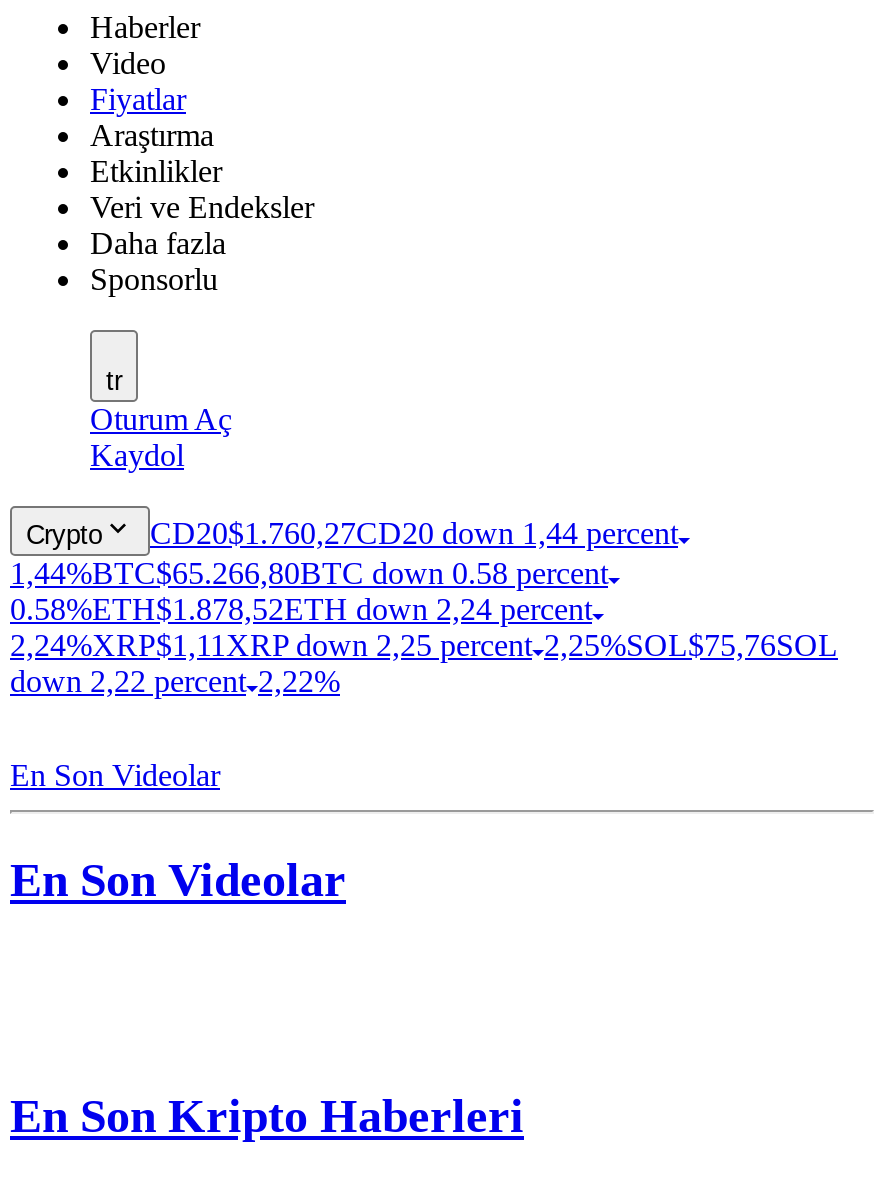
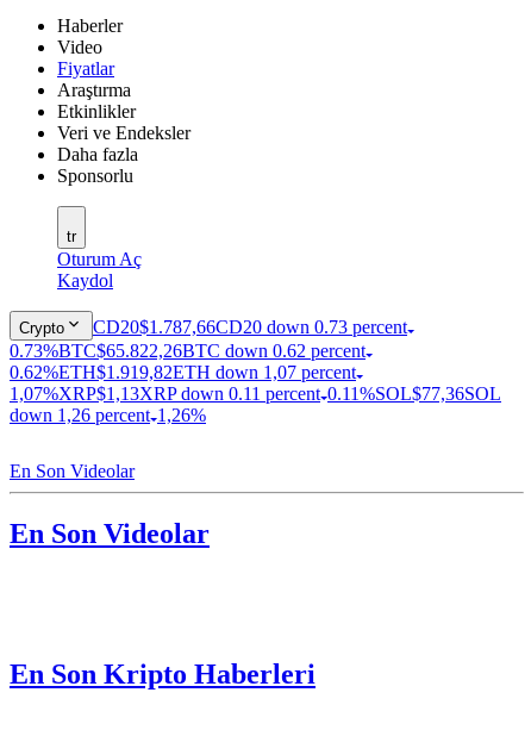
[150,516,678,550] CD20$1.760,27CD20 down 1,44 percent -> [93,317,407,337] CD20$1.787,66CD20 down 0.73 percent
[10,556,608,590] 1,44%BTC$65.266,80BTC down 0.58 percent -> [10,341,366,361] 0.73%BTC$65.822,26BTC down 0.62 percent
[10,592,592,626] 0.58%ETH$1.878,52ETH down 2,24 percent -> [10,362,356,382] 0.62%ETH$1.919,82ETH down 1,07 percent
[10,628,838,662] 2,24%XRP$1,11 XRP down 2,25 percent 2,25%SOL$75,76SOL -> [10,383,501,404] 1,07%XRP$1,13 XRP down 0.11 percent 0.11%SOL$77,36SOL
[10,664,340,698] down 2,22 percent 2,22% -> [10,405,206,425] down 1,26 percent 1,26%

